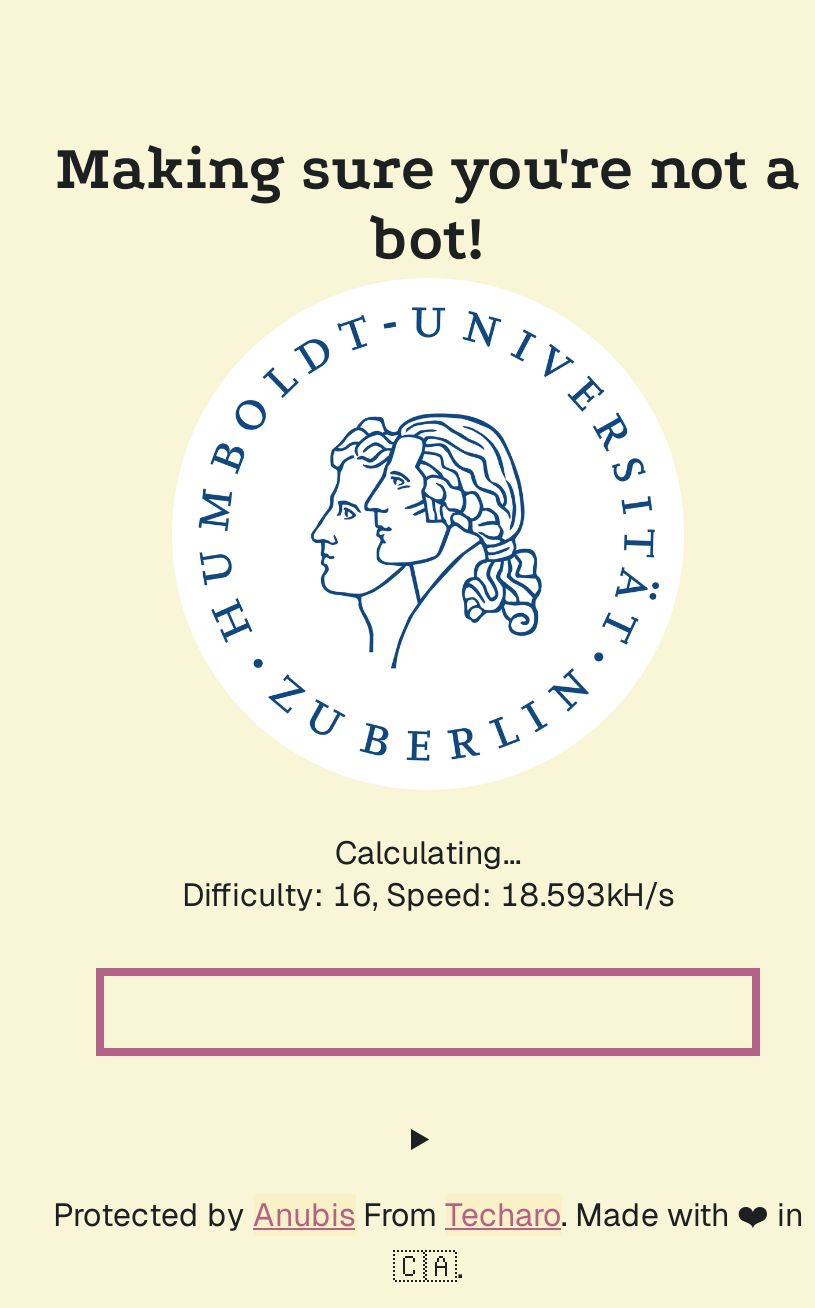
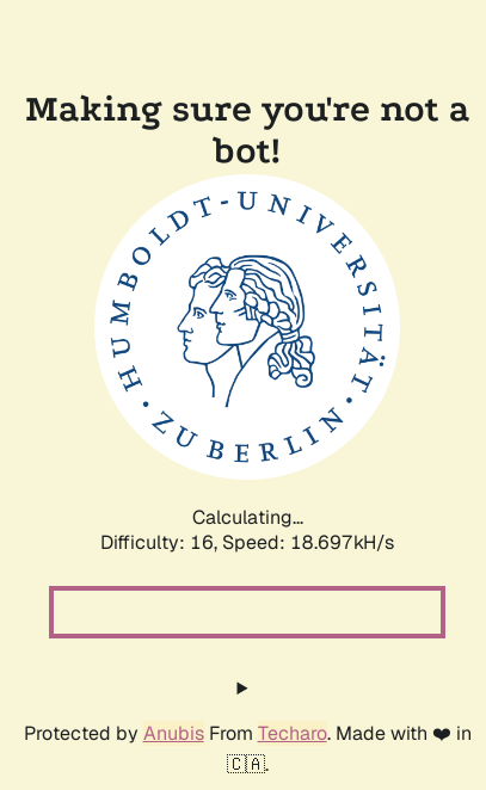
[182,874,674,916] Difficulty: 16, Speed: 18.593kH/s -> [100,530,394,555] Difficulty: 16, Speed: 18.697kH/s

